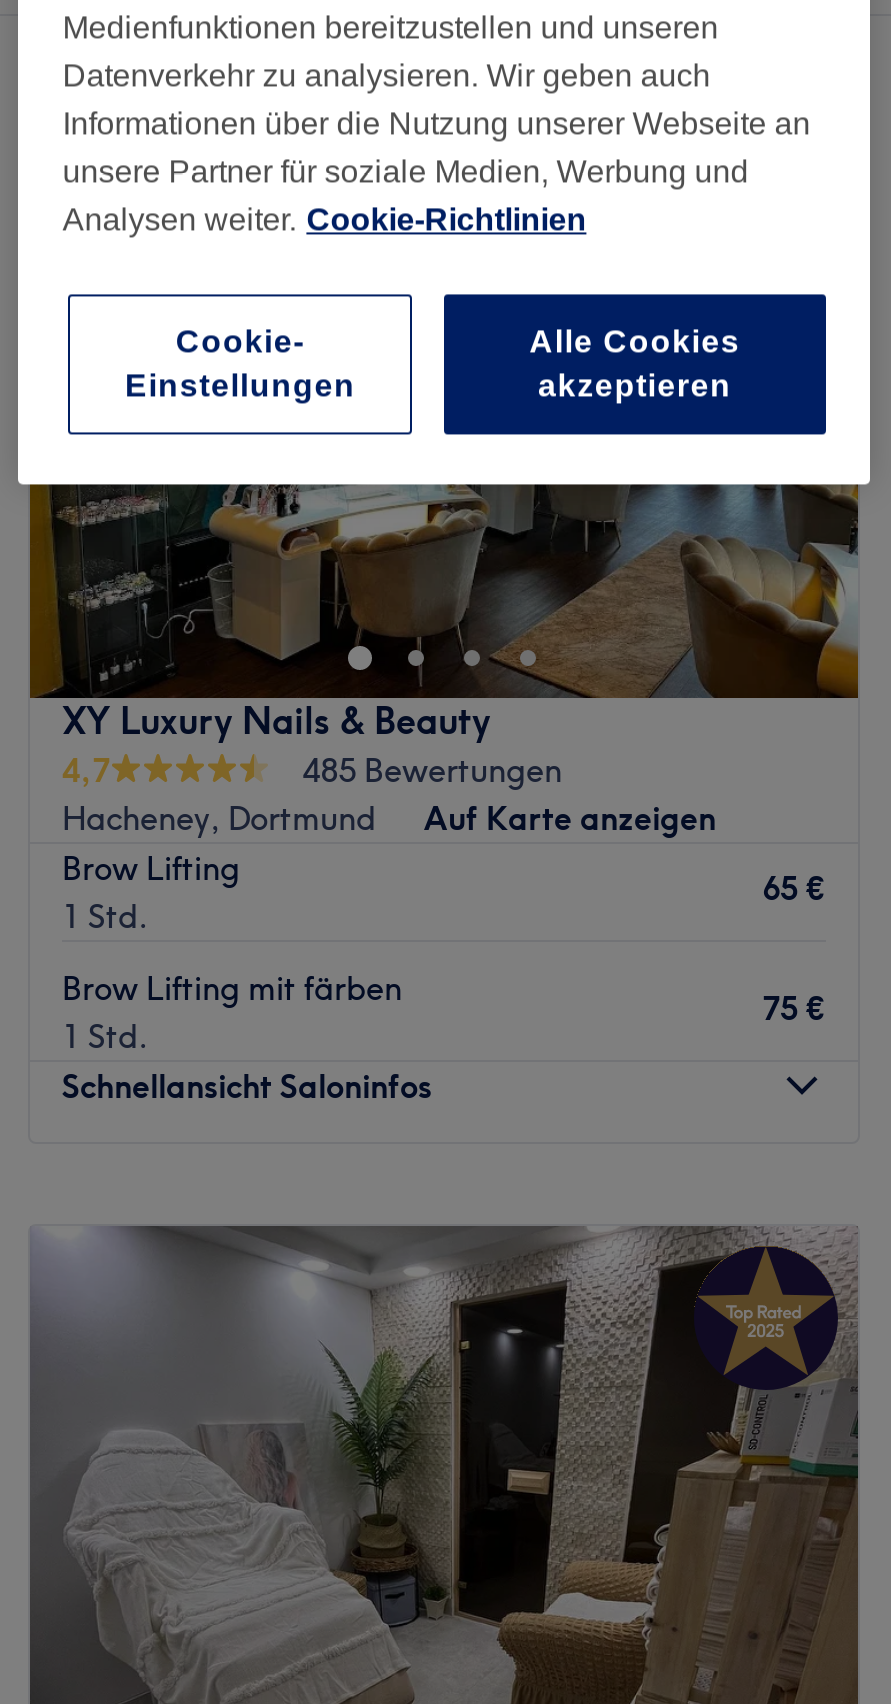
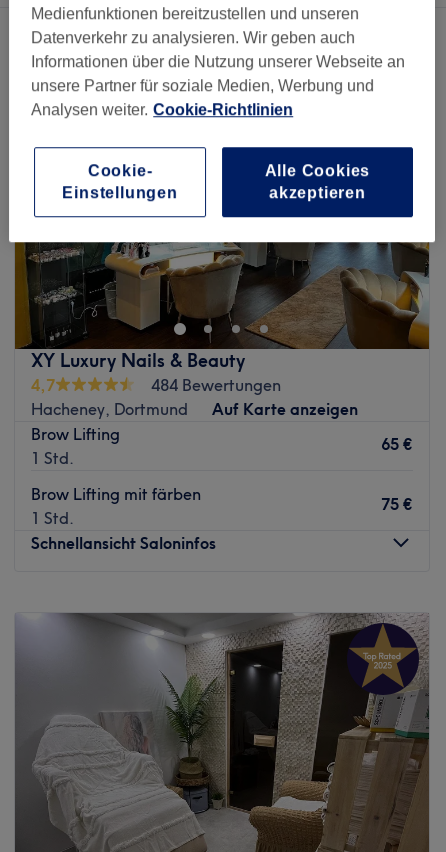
[302,750,562,790] 485 Bewertungen -> [151,375,281,395] 484 Bewertungen

